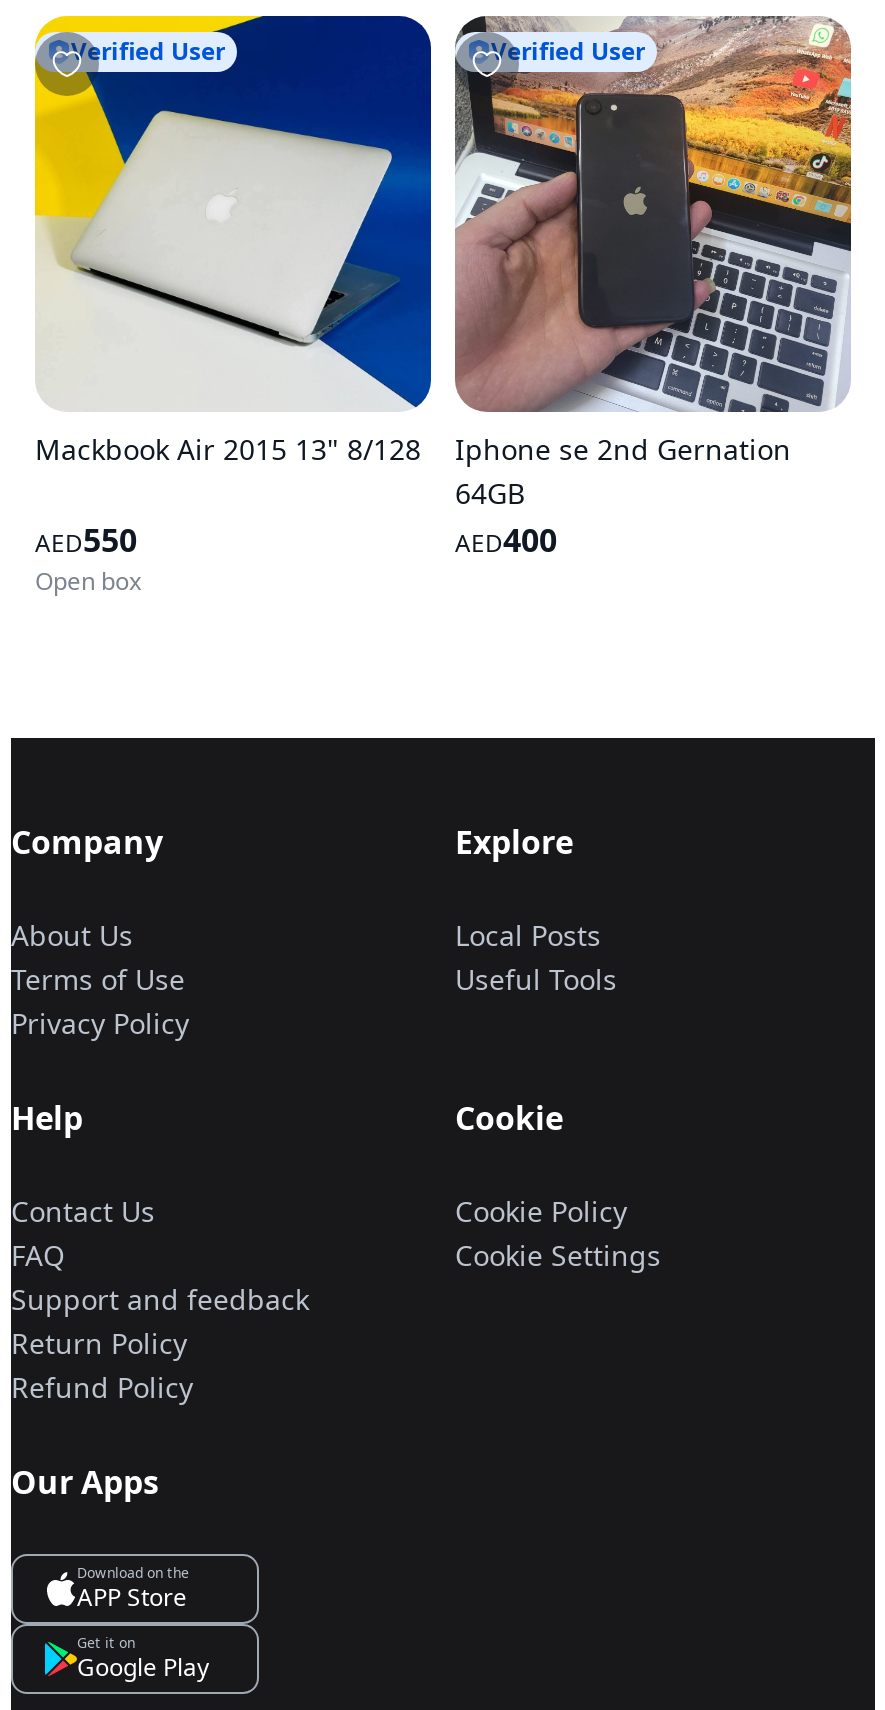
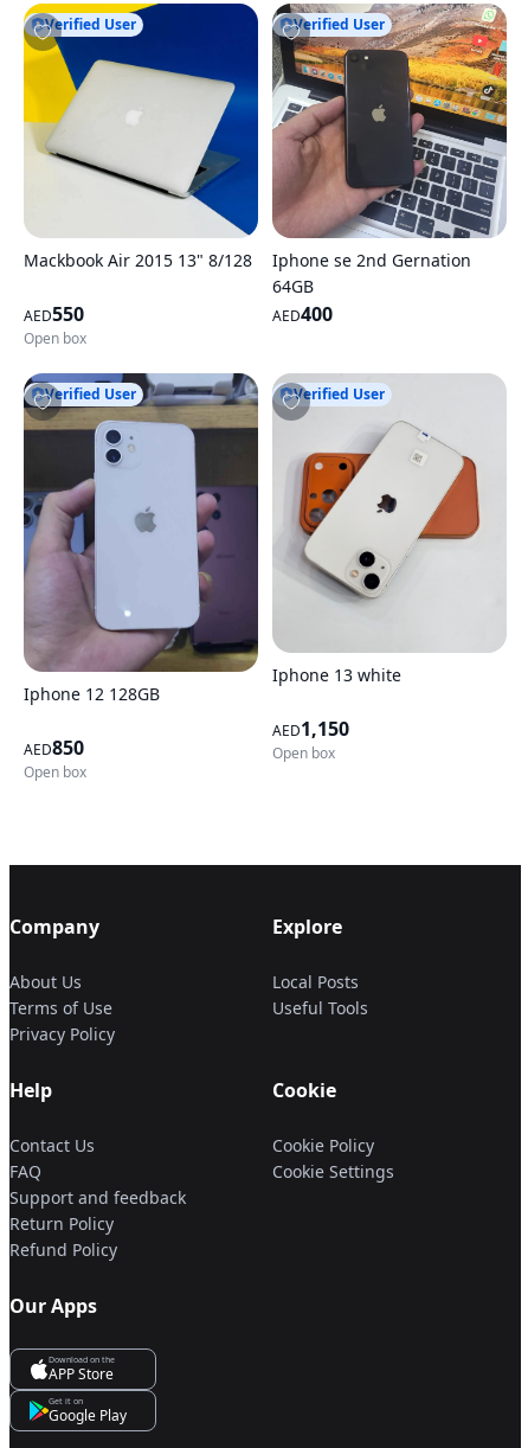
none -> [22,372,259,673] [image] | Verified User
none -> [24,683,160,782] Iphone 12 128GB | AED850 | Open box
none -> [271,373,507,672] [image] | Verified User
none -> [272,663,401,763] Iphone 13 white | AED1,150 | Open box

